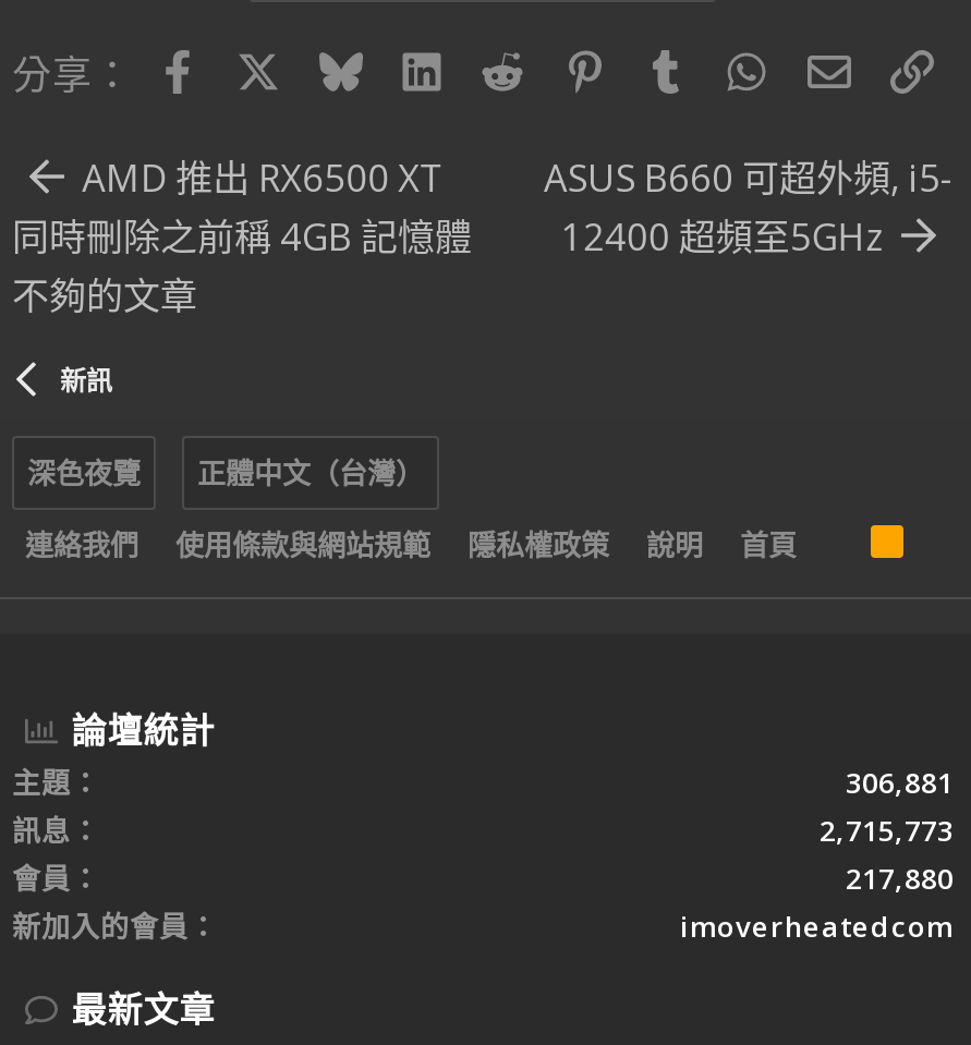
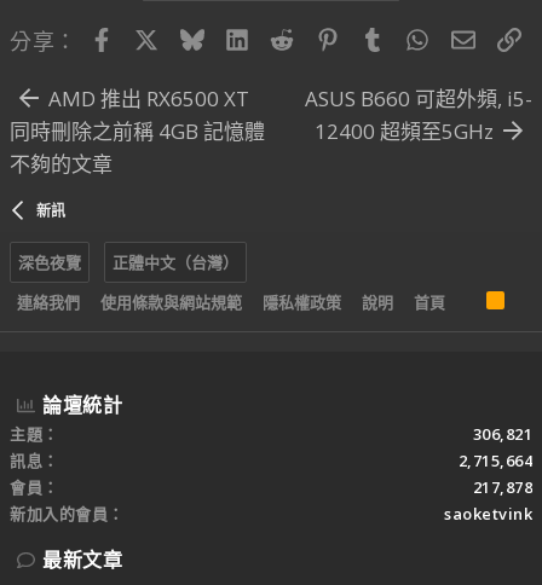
[846,762,954,801] 306,881 -> [472,422,532,444] 306,821
[820,810,954,849] 2,715,773 -> [458,449,532,471] 2,715,664
[846,858,954,897] 217,880 -> [472,476,532,497] 217,878
[680,906,954,945] imoverheatedcom -> [444,502,532,524] saoketvink

